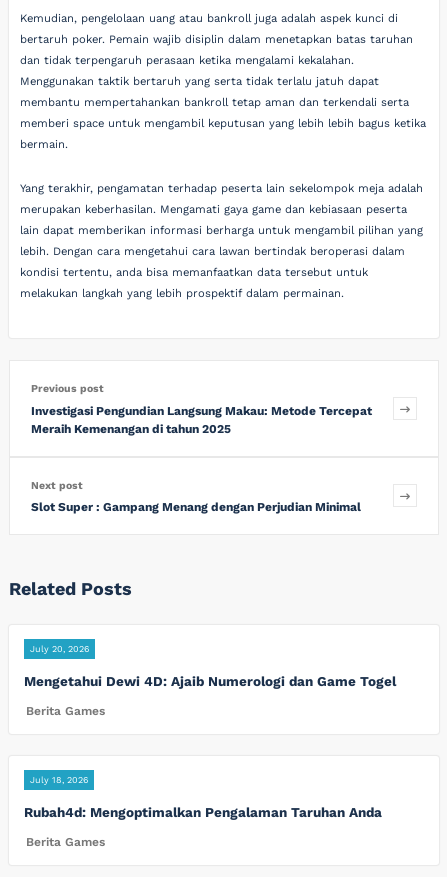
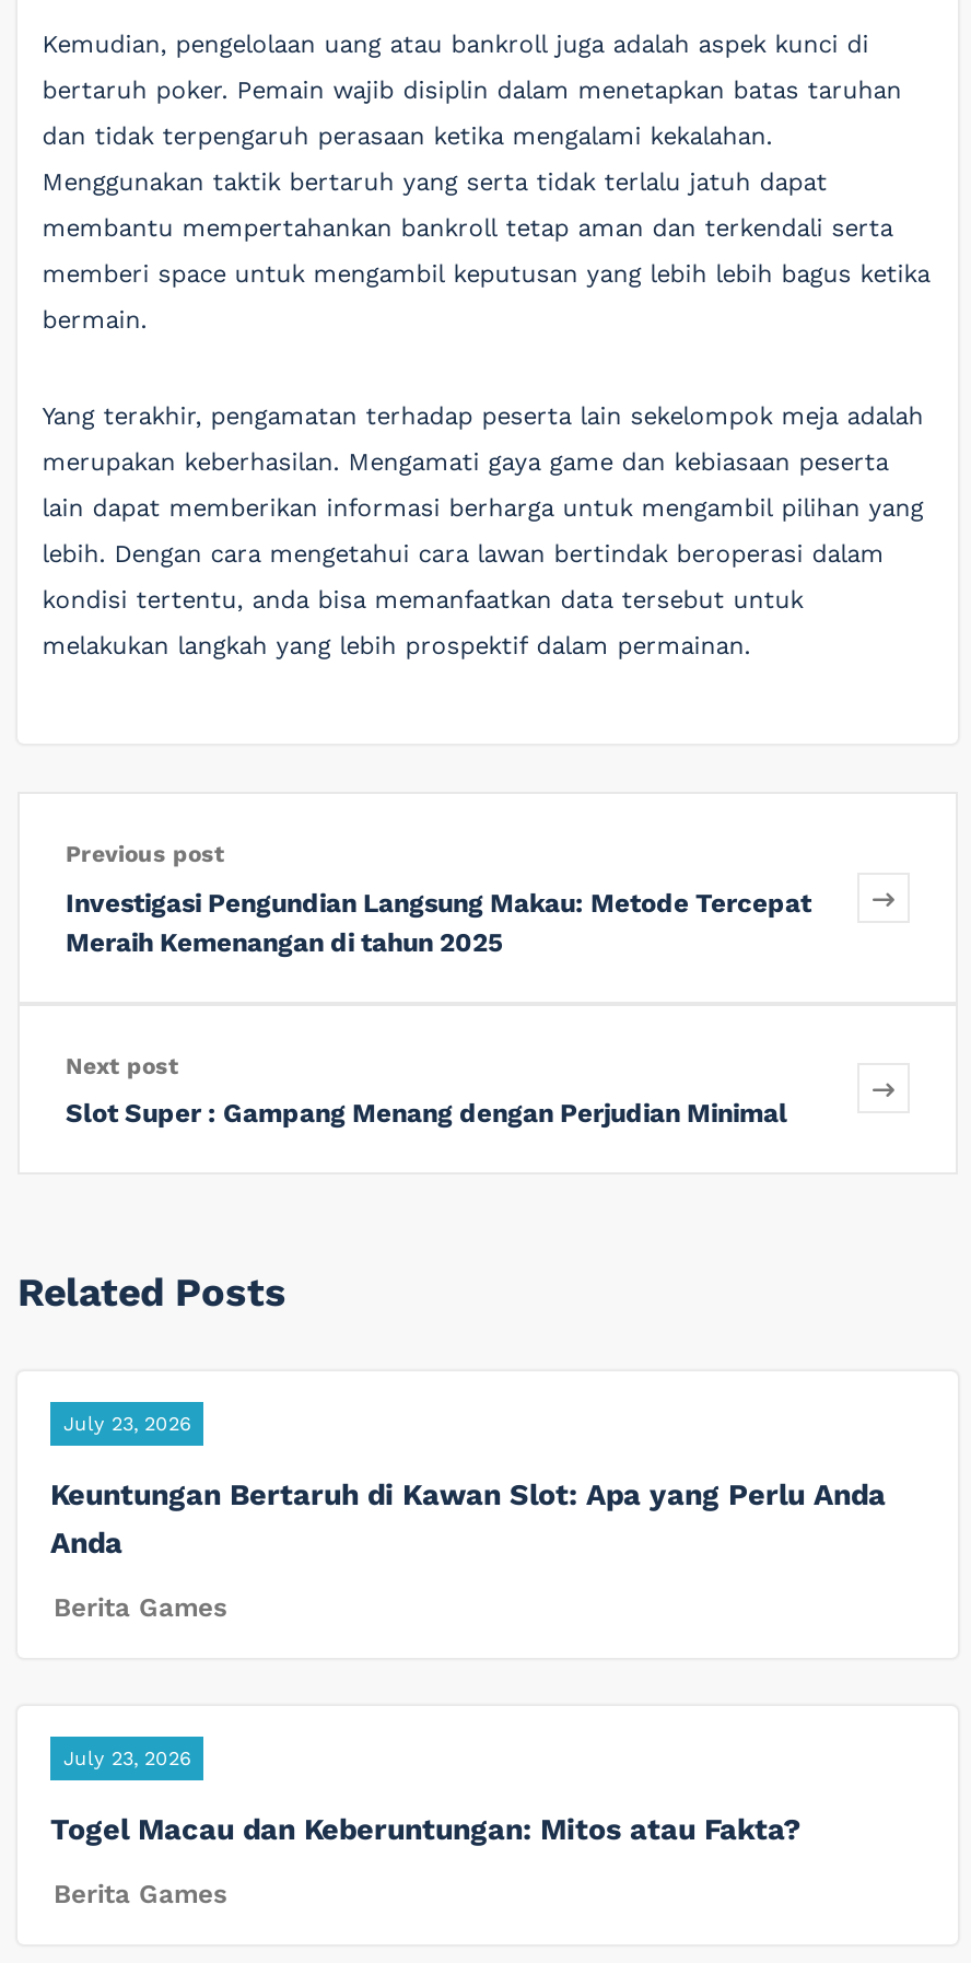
[30,644,89,654] July 20, 2026 -> [63,1412,190,1434] July 23, 2026
[24,673,396,689] Mengetahui Dewi 4D: Ajaib Numerologi dan Game Togel -> [50,1476,886,1559] Keuntungan Bertaruh di Kawan Slot: Apa yang Perlu Anda | Anda
[30,775,88,785] July 18, 2026 -> [63,1748,190,1770] July 23, 2026
[24,804,382,820] Rubah4d: Mengoptimalkan Pengalaman Taruhan Anda -> [50,1811,800,1846] Togel Macau dan Keberuntungan: Mitos atau Fakta?

